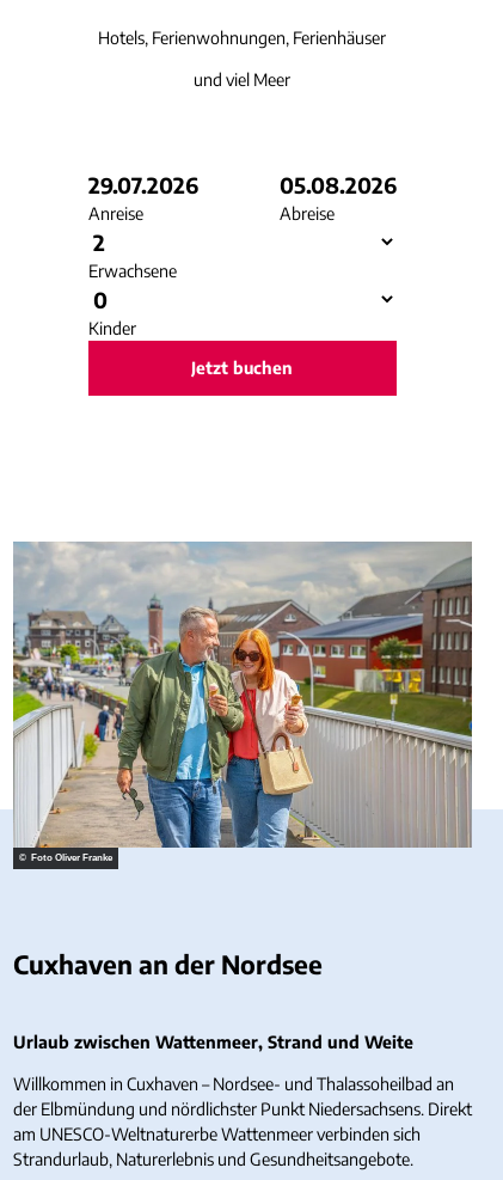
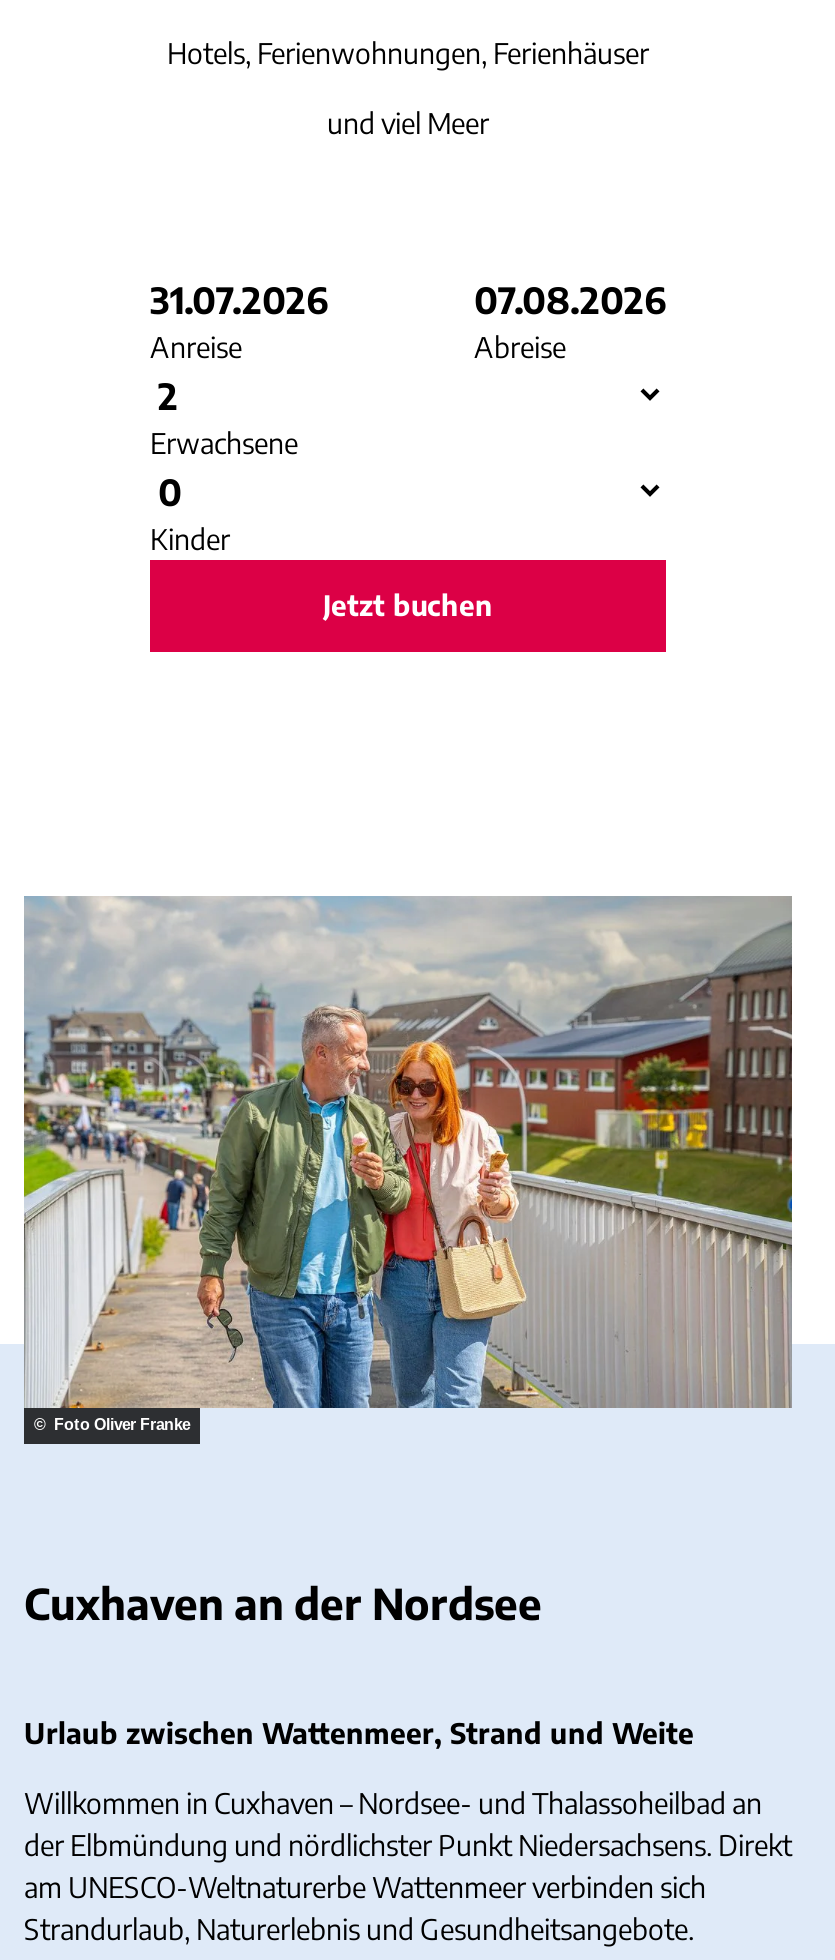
[88,171,198,198] 29.07.2026 -> [150,276,328,322] 31.07.2026
[280,171,397,198] 05.08.2026 -> [474,276,666,322] 07.08.2026

